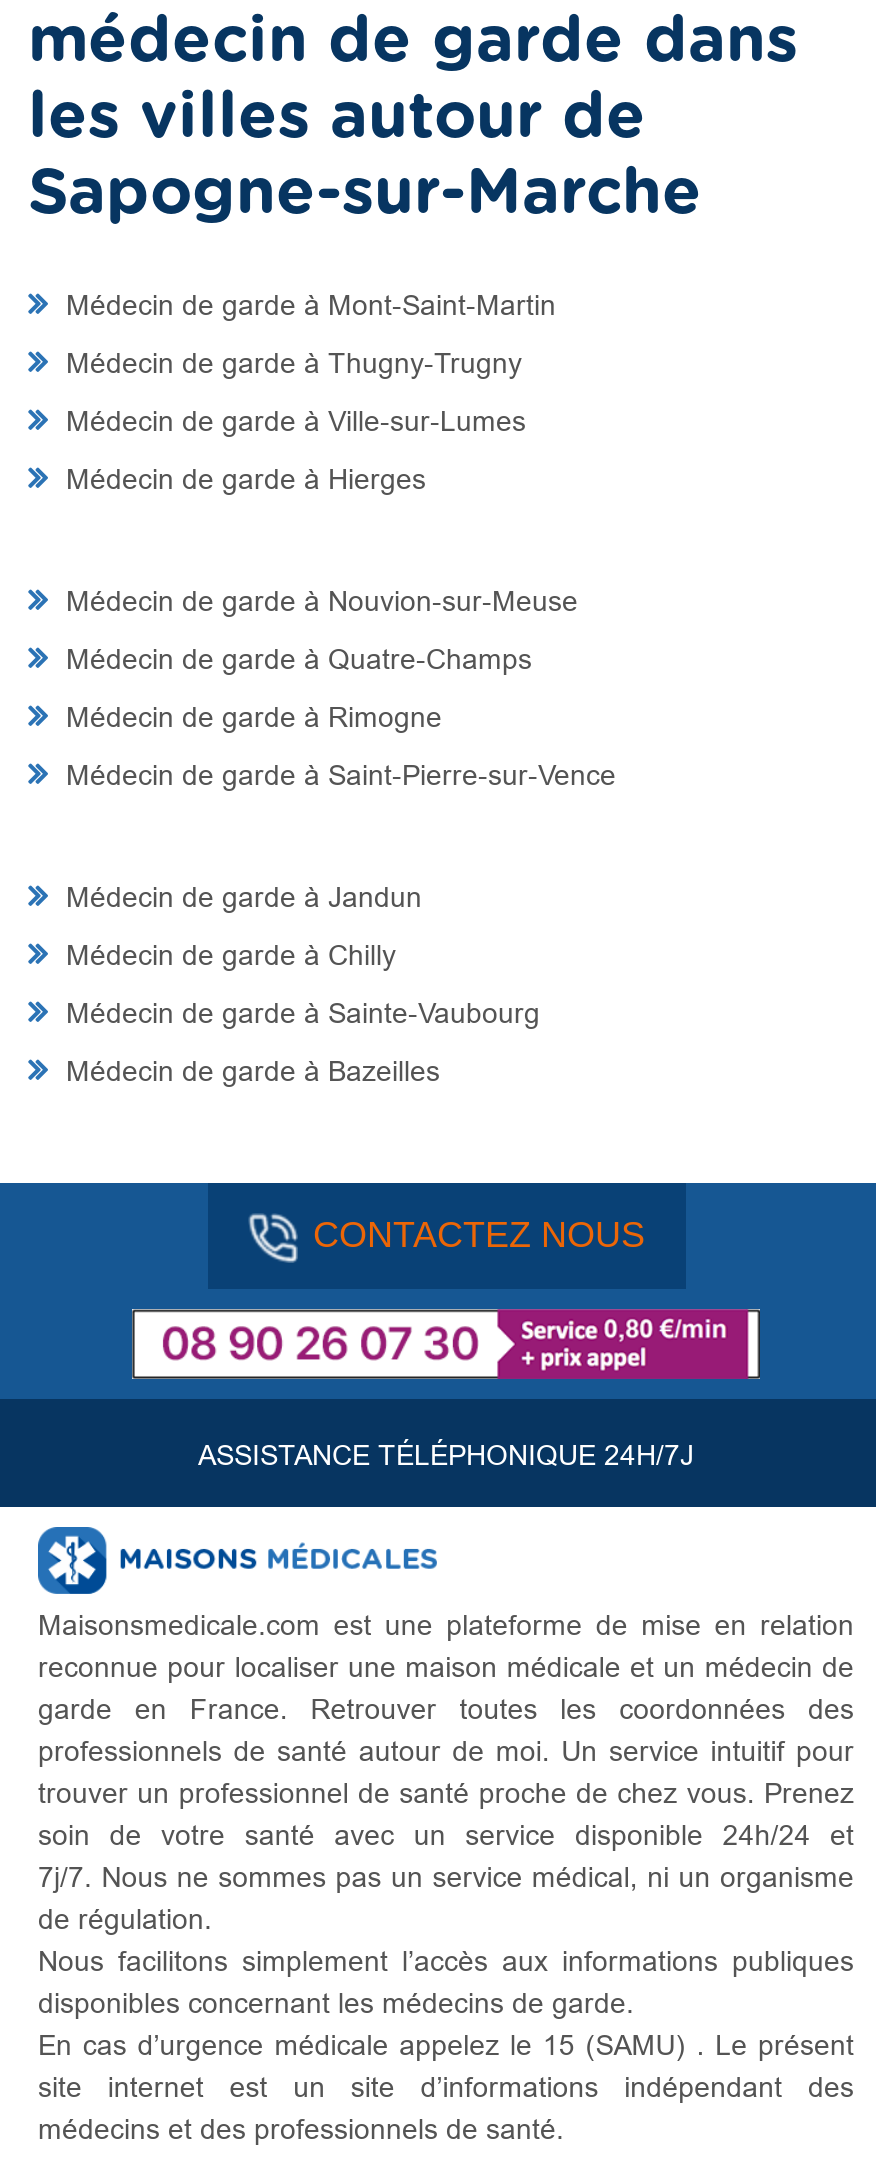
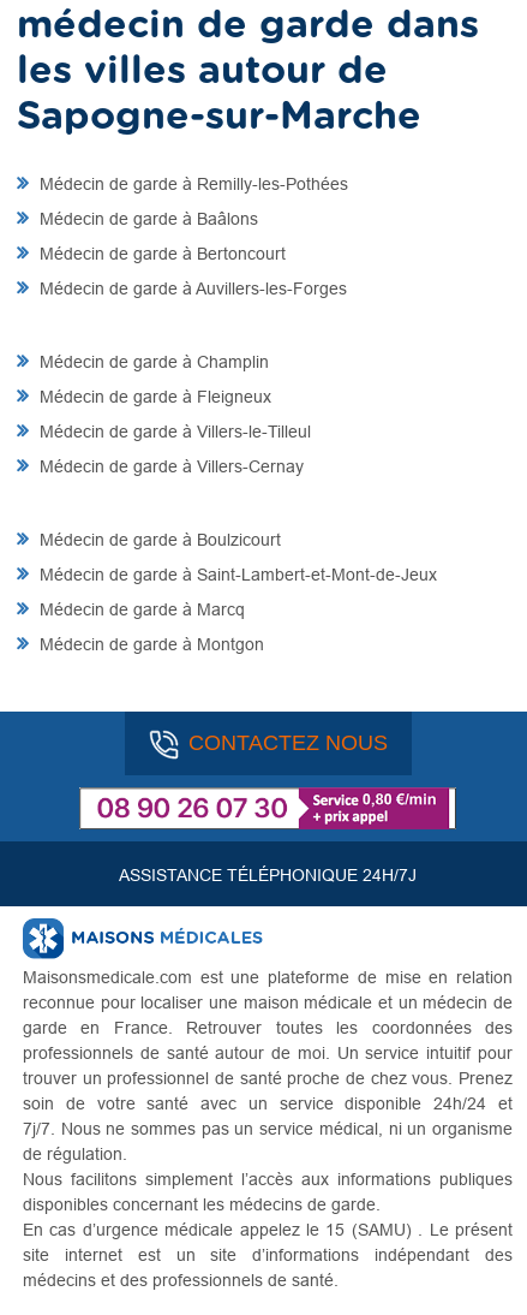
[58,289,556,321] Médecin de garde à Mont-Saint-Martin -> [35,174,348,194] Médecin de garde à Remilly-les-Pothées
[58,347,522,379] Médecin de garde à Thugny-Trugny -> [35,209,258,228] Médecin de garde à Baâlons
[58,405,526,437] Médecin de garde à Ville-sur-Lumes -> [35,244,286,263] Médecin de garde à Bertoncourt
[58,463,426,495] Médecin de garde à Hierges -> [35,279,347,298] Médecin de garde à Auvillers-les-Forges
[58,585,578,617] Médecin de garde à Nouvion-sur-Meuse -> [35,352,269,371] Médecin de garde à Champlin
[58,643,532,675] Médecin de garde à Quatre-Champs -> [35,387,271,406] Médecin de garde à Fleigneux
[58,701,442,733] Médecin de garde à Rimogne -> [35,422,311,441] Médecin de garde à Villers-le-Tilleul
[58,759,616,791] Médecin de garde à Saint-Pierre-sur-Vence -> [35,457,304,476] Médecin de garde à Villers-Cernay
[58,881,422,913] Médecin de garde à Jandun -> [35,530,281,549] Médecin de garde à Boulzicourt
[58,939,396,971] Médecin de garde à Chilly -> [35,565,437,584] Médecin de garde à Saint-Lambert-et-Mont-de-Jeux
[58,997,540,1029] Médecin de garde à Sainte-Vaubourg -> [35,600,245,619] Médecin de garde à Marcq
[58,1055,440,1087] Médecin de garde à Bazeilles -> [35,635,264,654] Médecin de garde à Montgon

